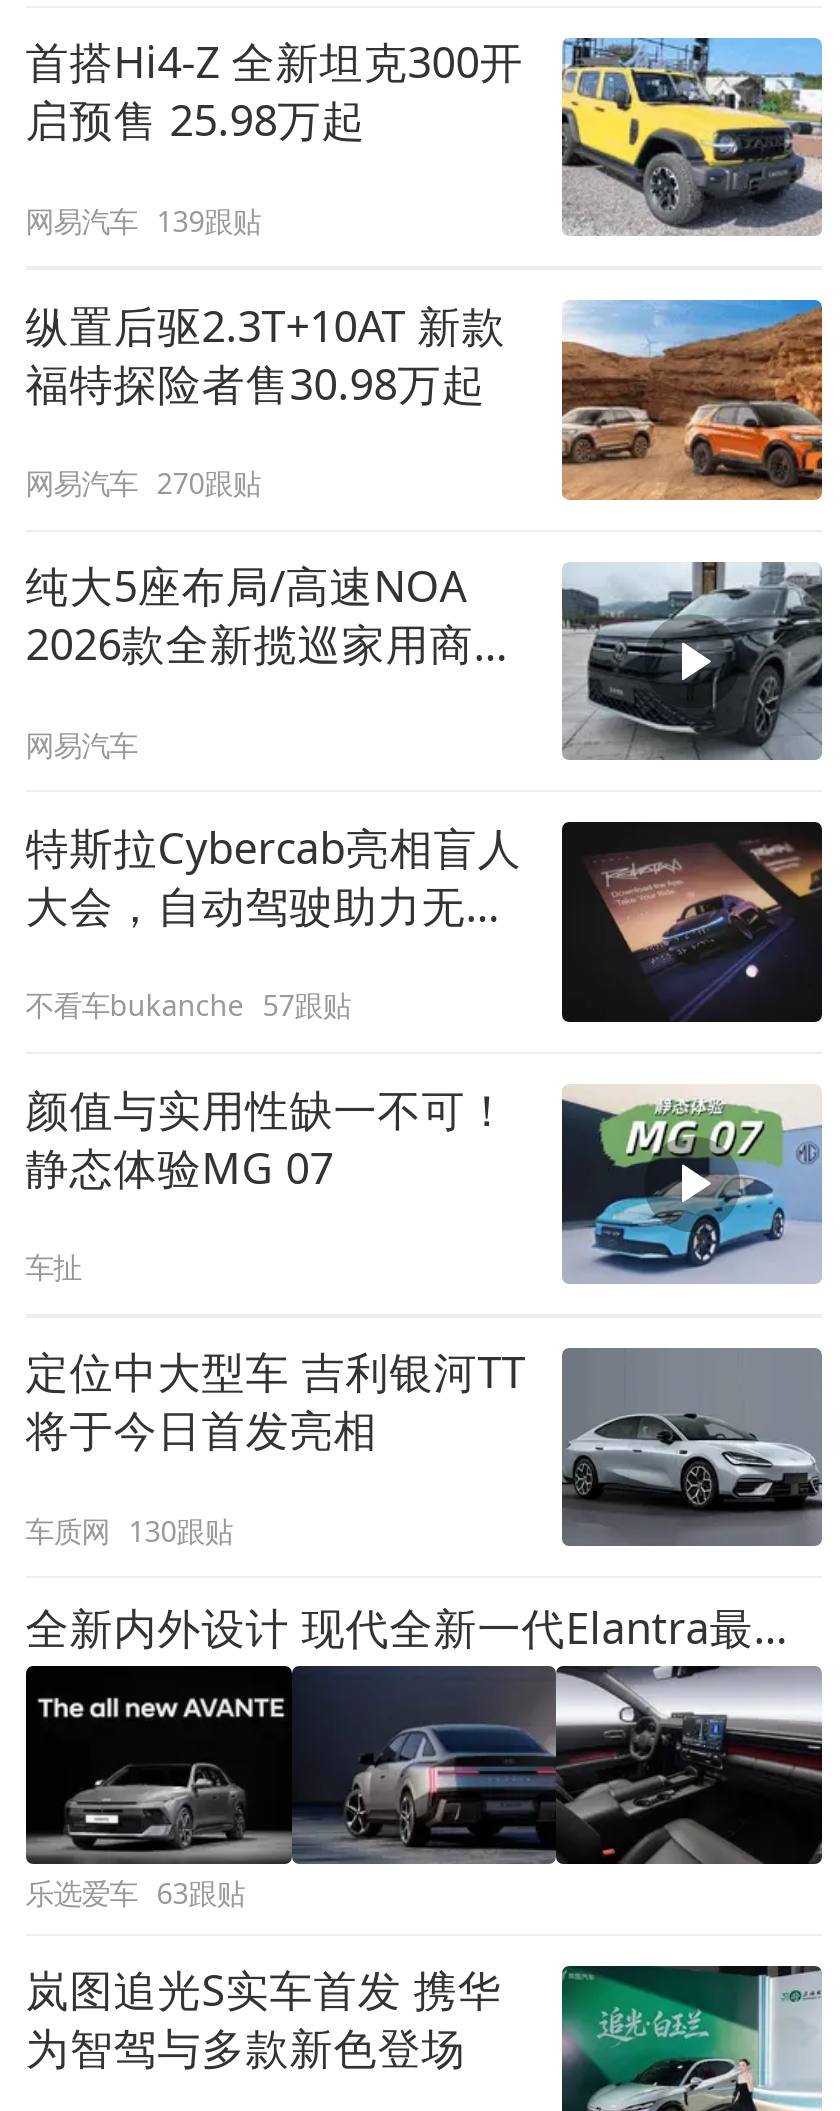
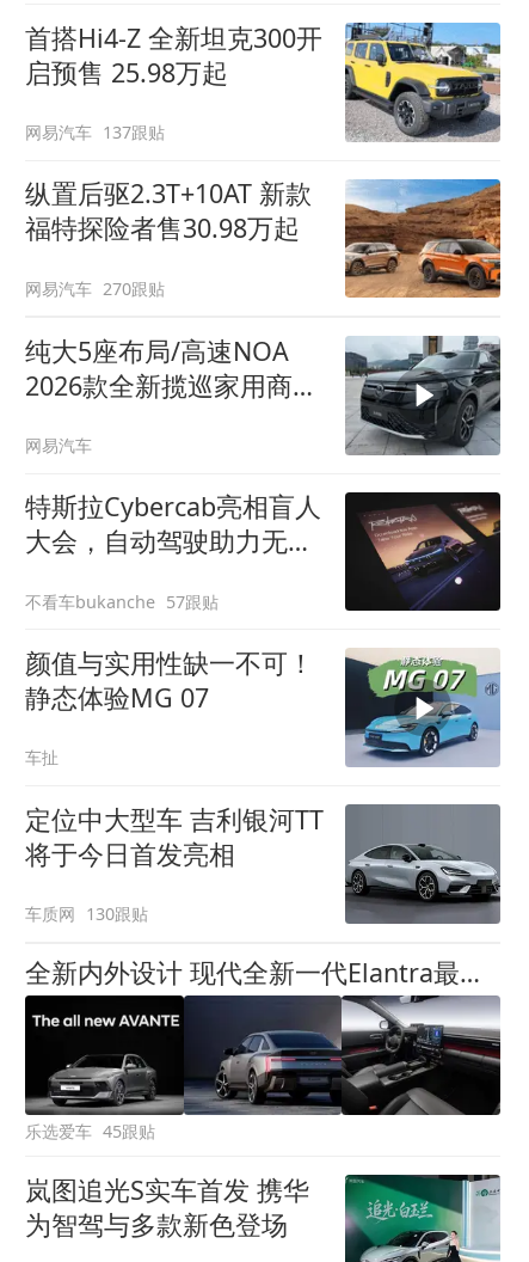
[25,201,261,239] 网易汽车 139跟贴 -> [25,121,165,143] 网易汽车 137跟贴
[25,1874,245,1912] 乐选爱车 63跟贴 -> [25,1120,156,1143] 乐选爱车 45跟贴

